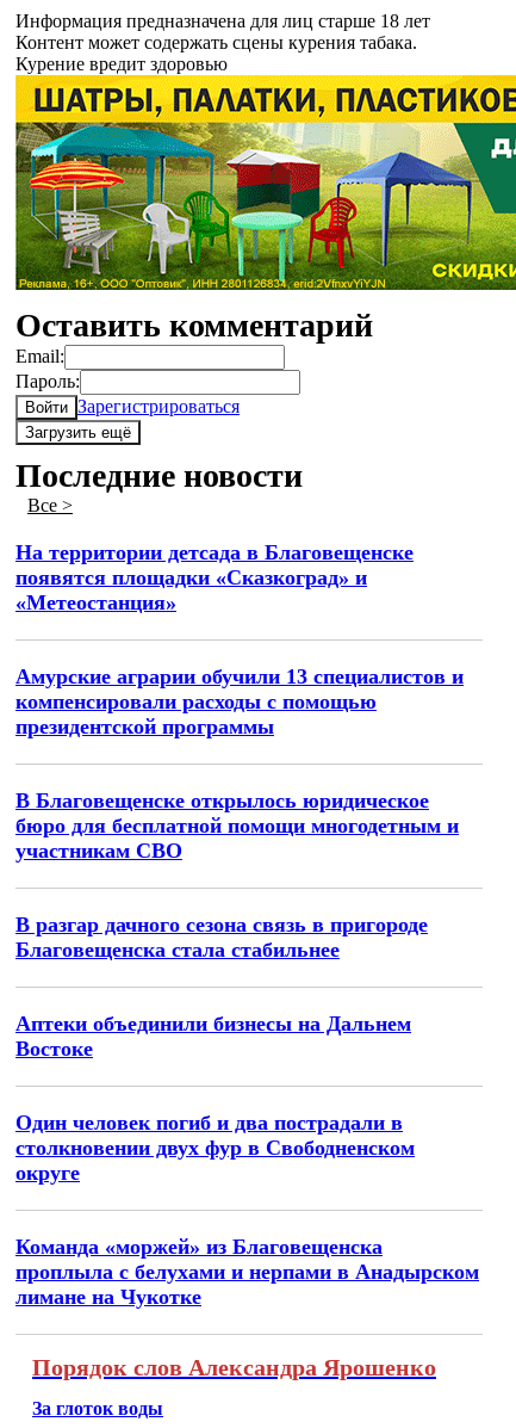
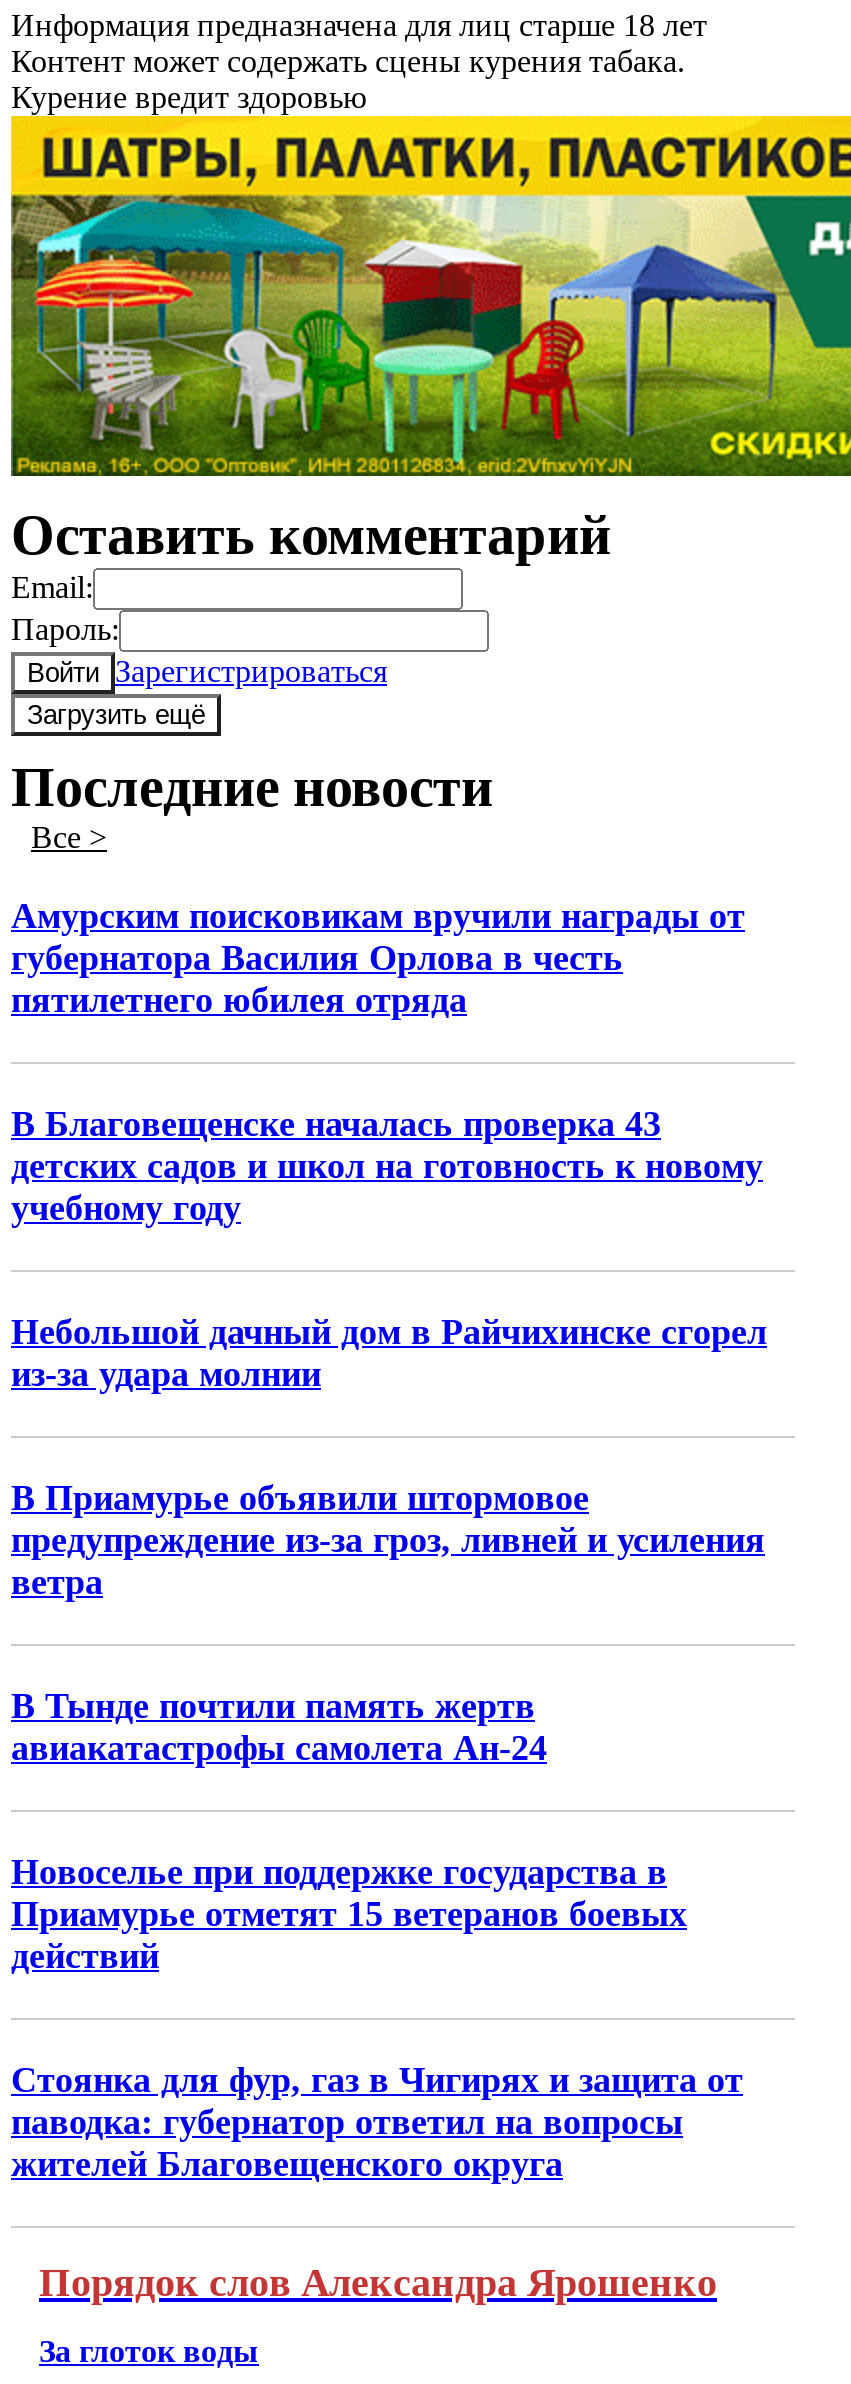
[15,541,414,615] На территории детсада в Благовещенске | появятся площадки «Сказкоград» и | «Метеостанция» -> [11,897,745,1021] Амурским поисковикам вручили награды от | губернатора Василия Орлова в честь | пятилетнего юбилея отряда
[15,665,464,739] Амурские аграрии обучили 13 специалистов и | компенсировали расходы с помощью | президентской программы -> [11,1105,763,1229] В Благовещенске началась проверка 43 | детских садов и школ на готовность к новому | учебному году
[15,789,459,863] В Благовещенске открылось юридическое | бюро для бесплатной помощи многодетным и | участникам СВО -> [11,1313,767,1395] Небольшой дачный дом в Райчихинске сгорел | из-за удара молнии
[15,913,428,962] В разгар дачного сезона связь в пригороде | Благовещенска стала стабильнее -> [11,1479,765,1603] В Приамурье объявили штормовое | предупреждение из-за гроз, ливней и усиления | ветра
[15,1012,411,1061] Аптеки объединили бизнесы на Дальнем | Востоке -> [11,1687,547,1769] В Тынде почтили память жертв | авиакатастрофы самолета Ан-24
[15,1111,415,1185] Один человек погиб и два пострадали в | столкновении двух фур в Свободненском | округе -> [11,1853,687,1977] Новоселье при поддержке государства в | Приамурье отметят 15 ветеранов боевых | действий
[15,1235,479,1309] Команда «моржей» из Благовещенска | проплыла с белухами и нерпами в Анадырском | лимане на Чукотке -> [11,2061,743,2185] Стоянка для фур, газ в Чигирях и защита от | паводка: губернатор ответил на вопросы | жителей Благовещенского округа

